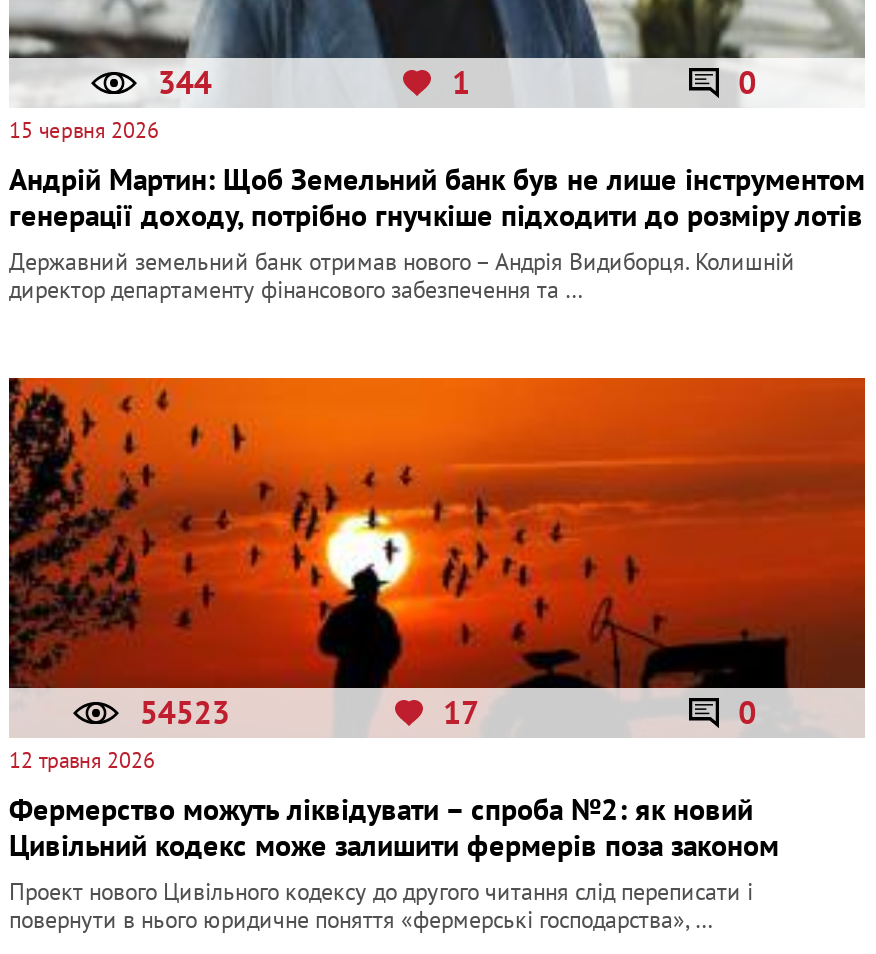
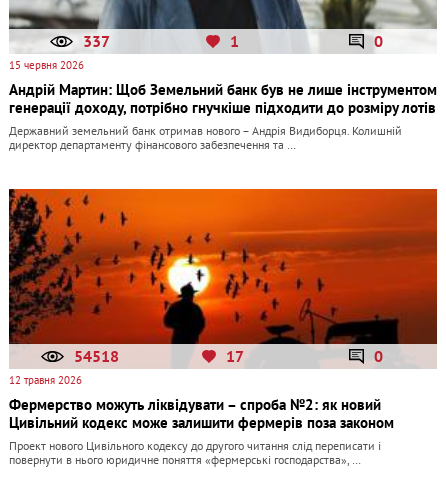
[158,63,212,103] 344 -> [83,31,110,51] 337
[140,693,230,733] 54523 -> [74,346,119,366] 54518

